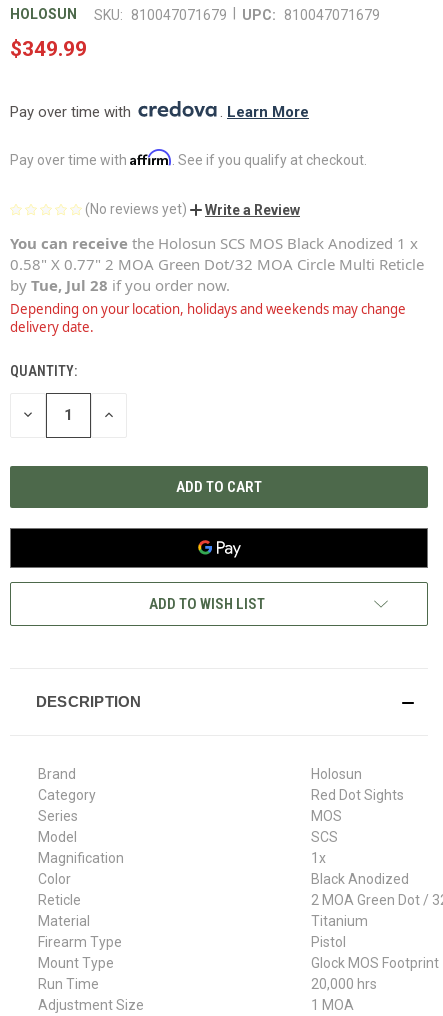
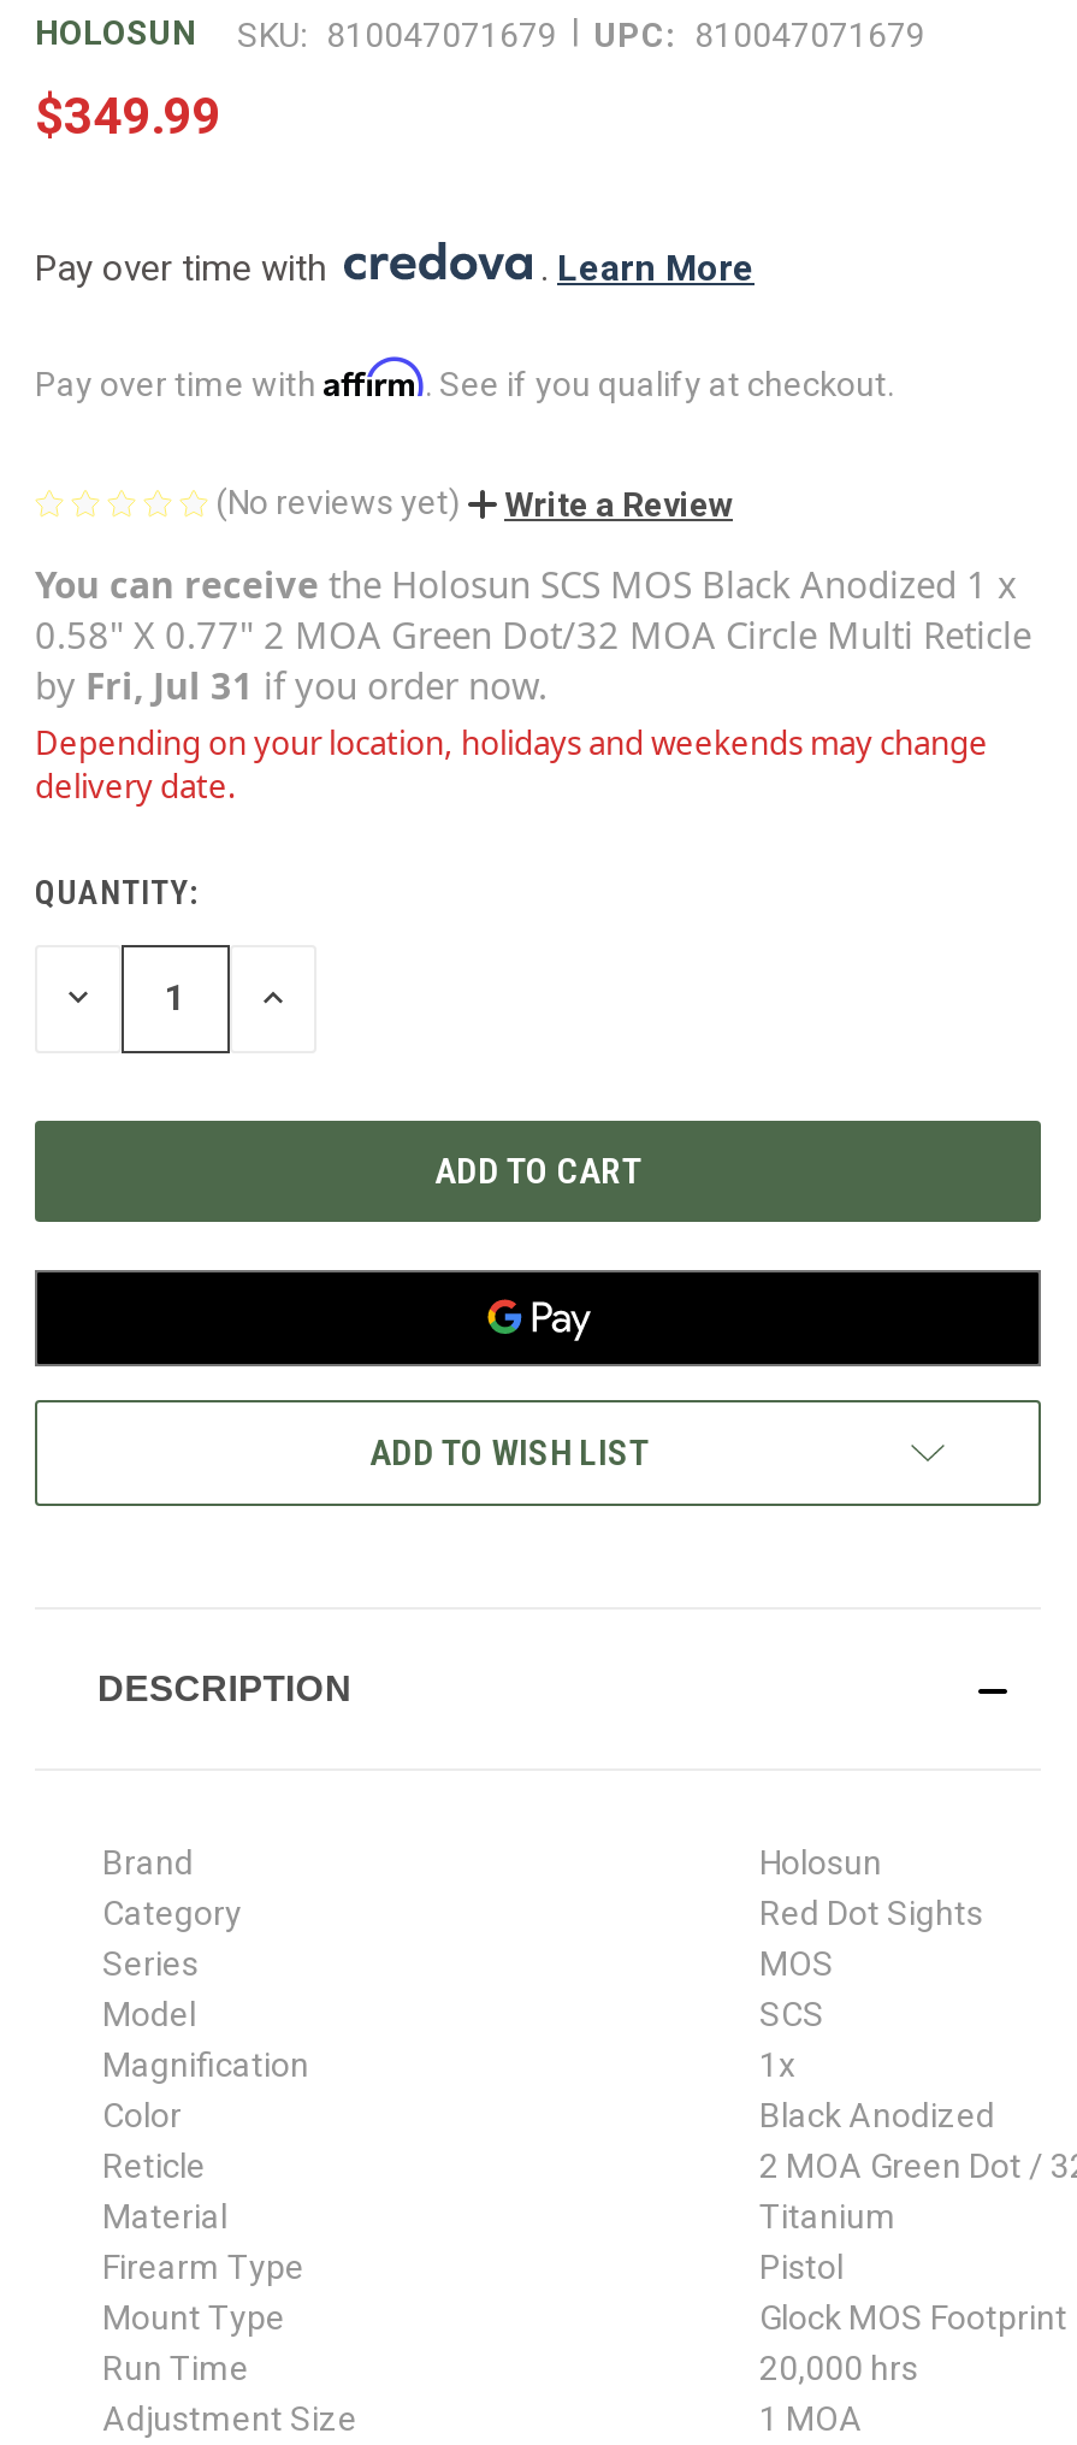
[10,275,230,295] by Tue, Jul 28 if you order now. -> [35,660,548,708] by Fri, Jul 31 if you order now.

